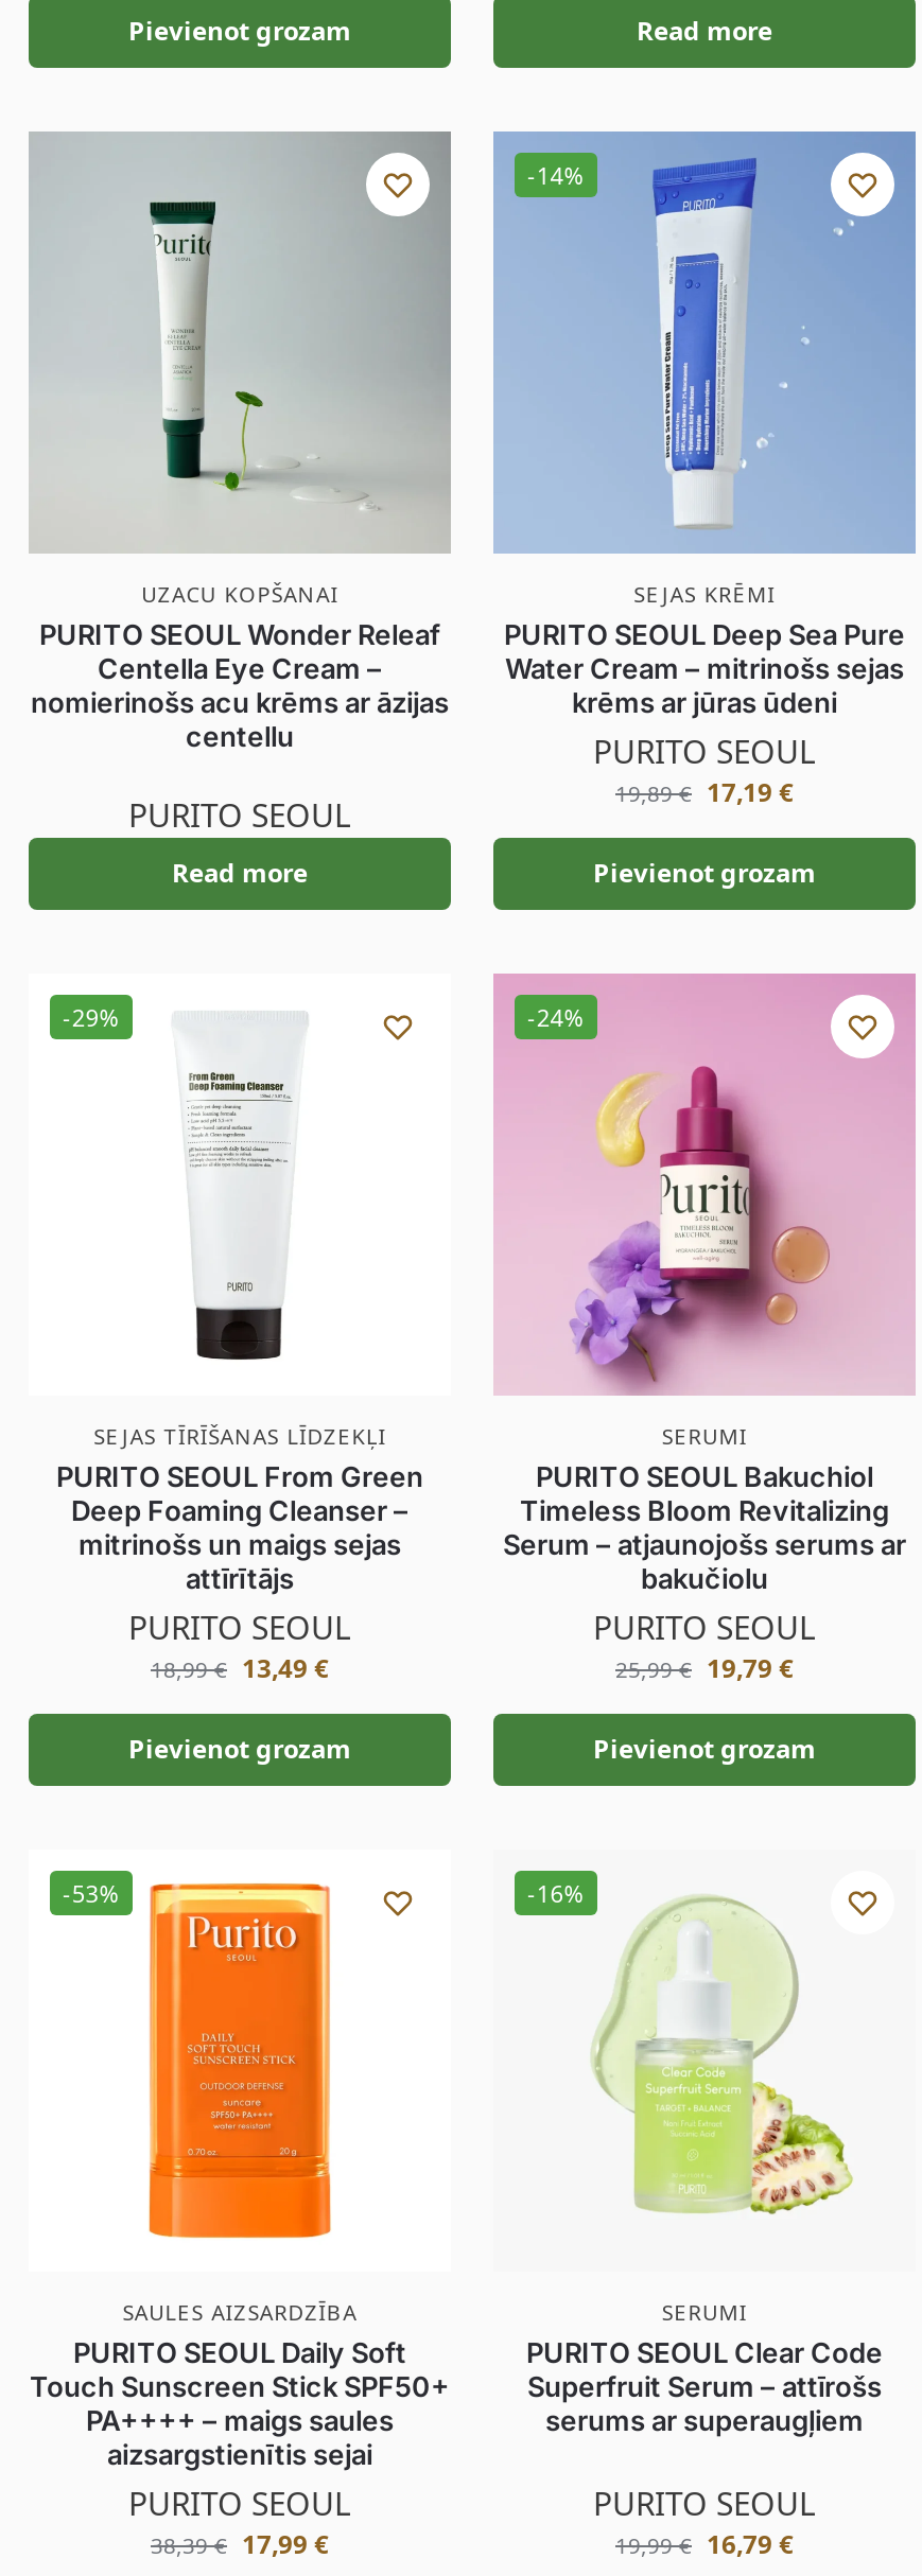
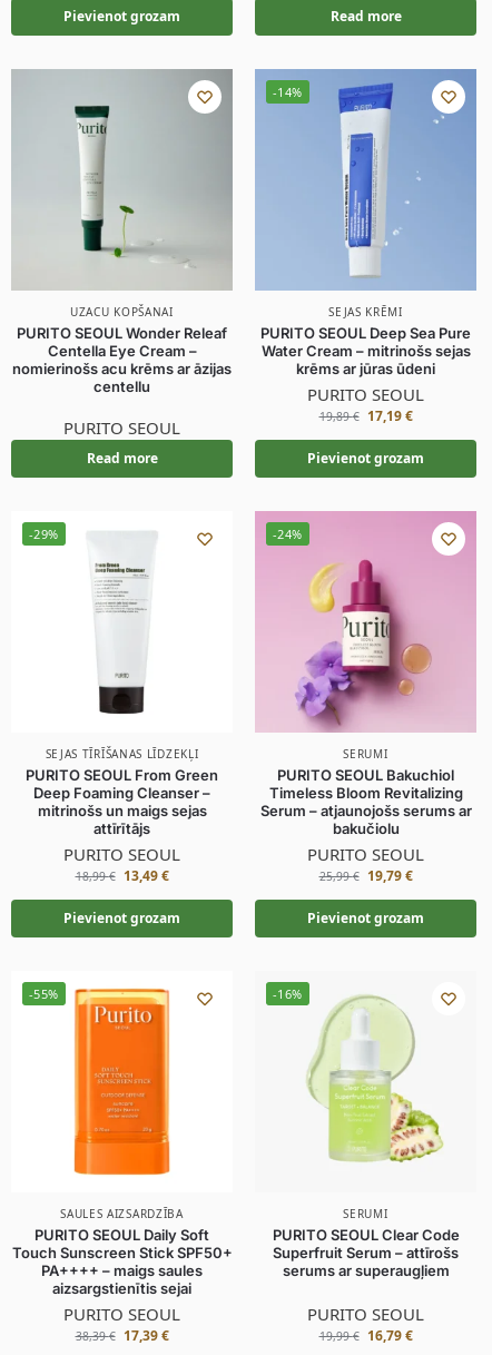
[63,1877,119,1909] -53% -> [29,985,59,1002] -55%
[151,2526,329,2562] 38,39€ 17,99 € -> [75,1326,169,1345] 38,39€ 17,39 €

